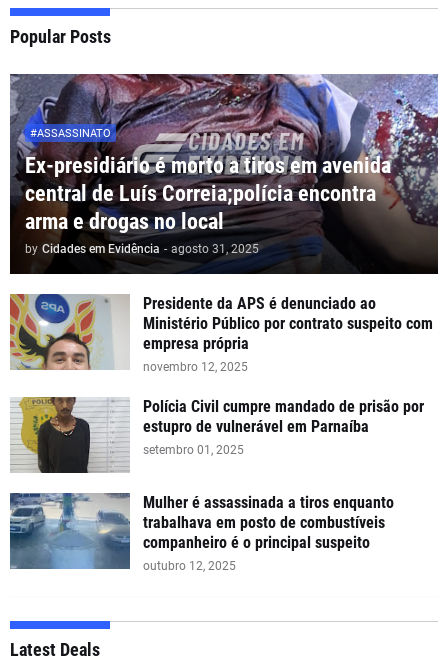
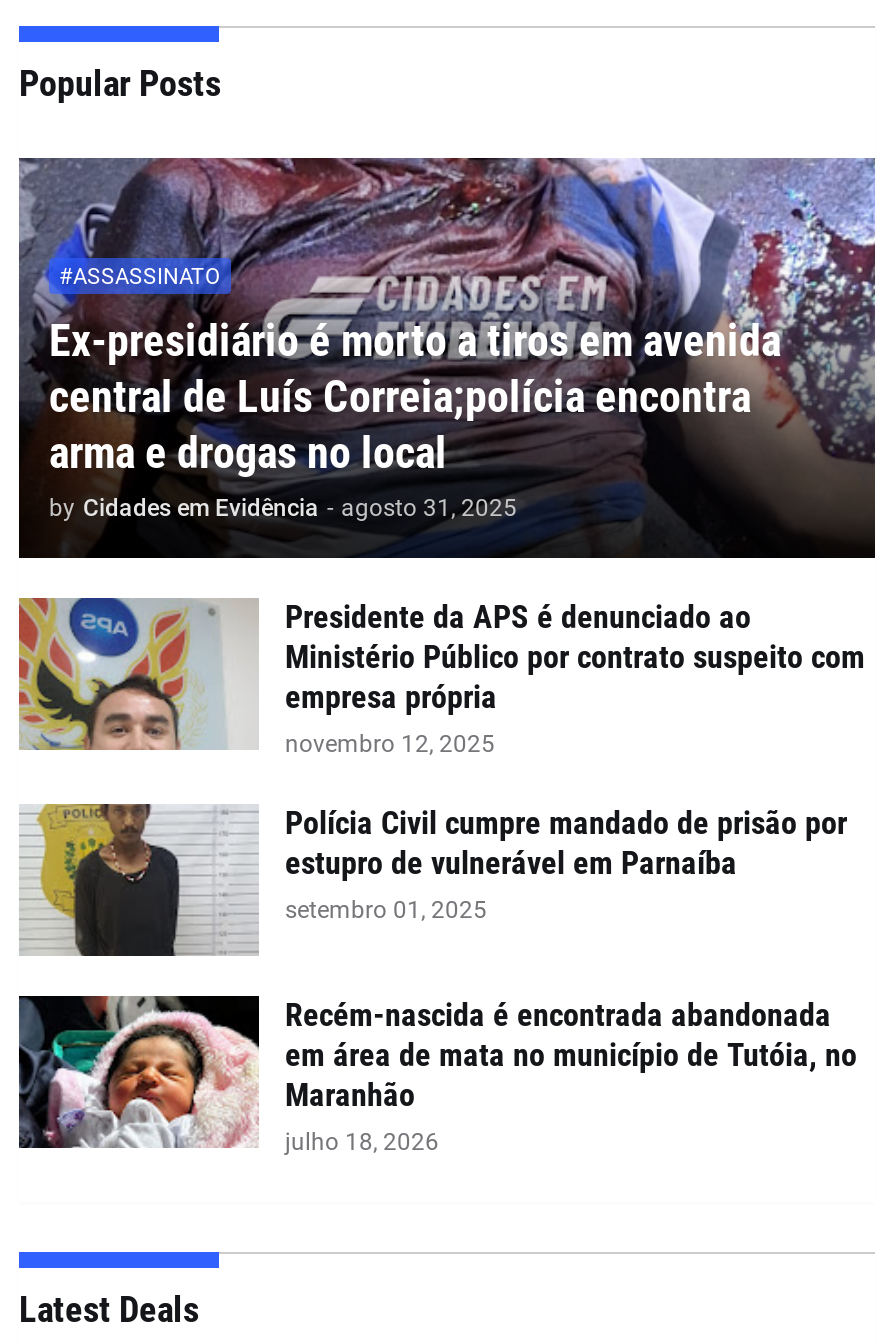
[9,492,394,573] [image] | Mulher é assassinada a tiros enquanto | trabalhava em posto de combustíveis | companheiro é o principal suspeito | outubro 12, 2025 -> [17,994,857,1156] [image] | Recém-nascida é encontrada abandonada | em área de mata no município de Tutóia, no | Maranhão | julho 18, 2026

